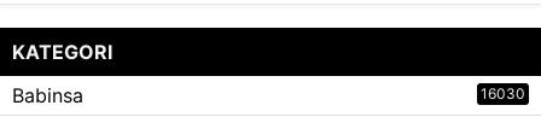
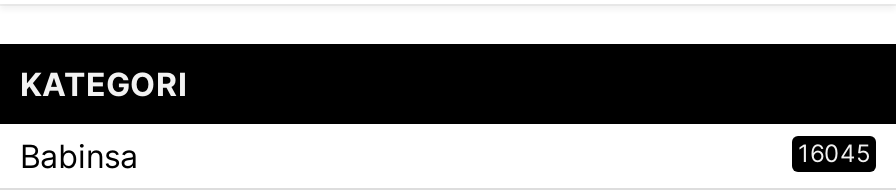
[481,84,525,103] 16030 -> [798,138,870,168] 16045

